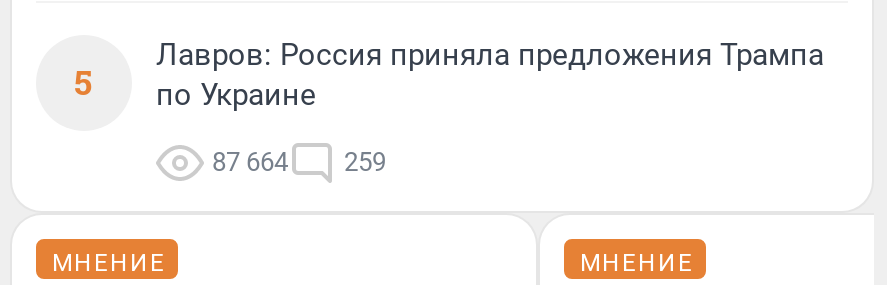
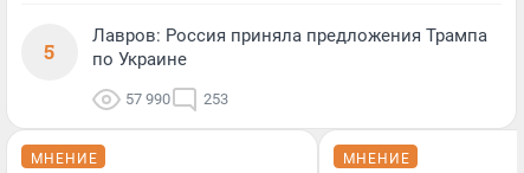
[212,146,288,176] 87 664 -> [125,90,170,107] 57 990
[344,146,386,176] 259 -> [203,90,228,107] 253

